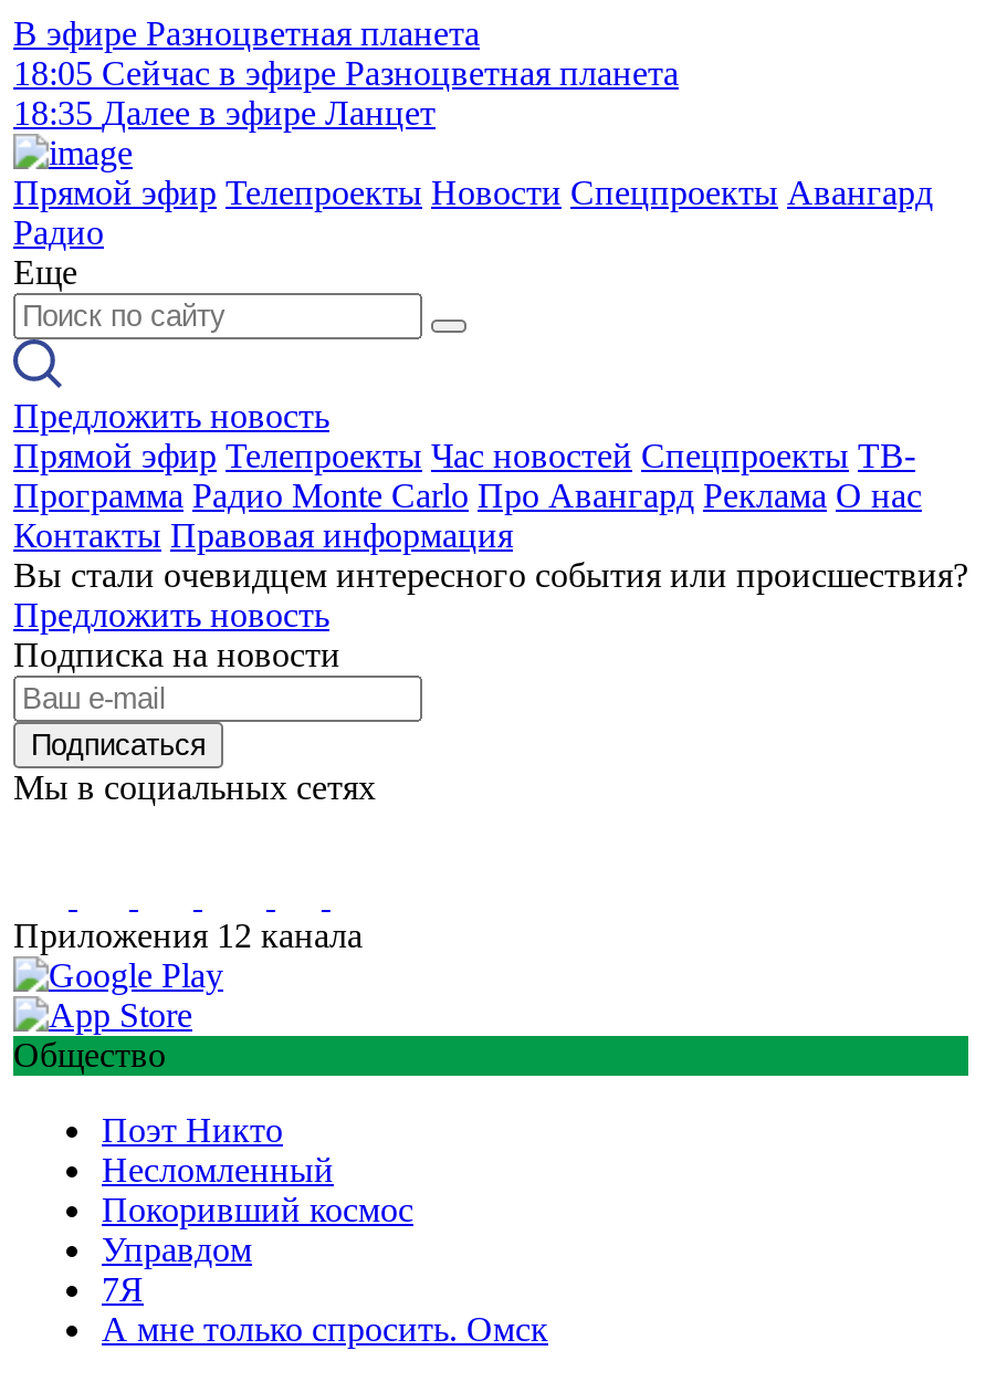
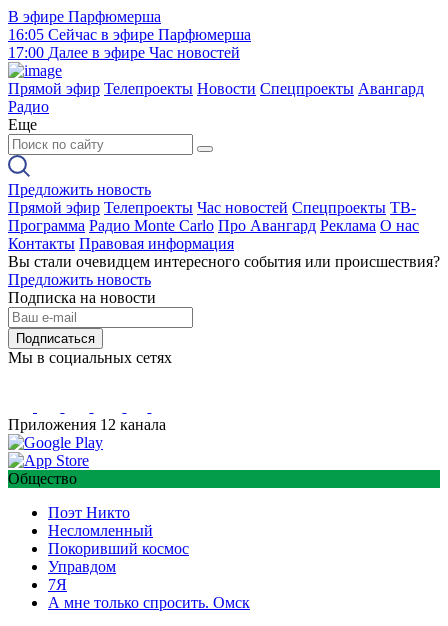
[13,14,679,132] В эфире Разноцветная планета | 18:05 Сейчас в эфире Разноцветная планета | 18:35 Далее в эфире Ланцет -> [8,8,251,61] В эфире Парфюмерша | 16:05 Сейчас в эфире Парфюмерша | 17:00 Далее в эфире Час новостей

